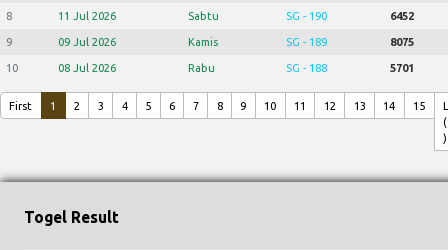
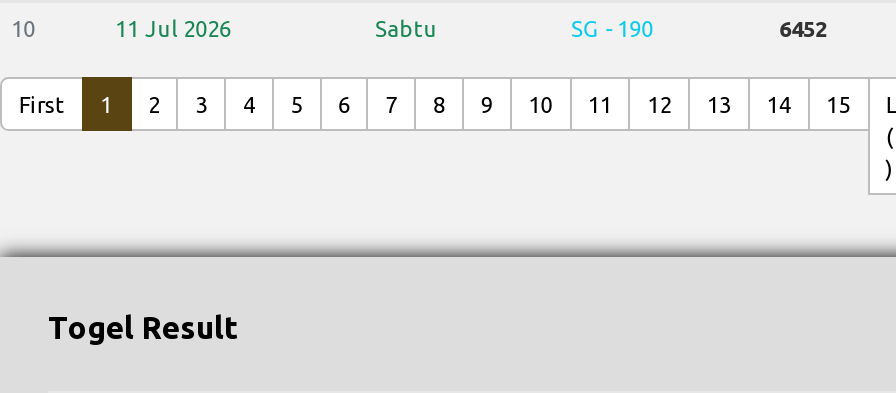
[6,10,12,22] 8 -> [11,17,35,41] 10
[6,36,414,74] 9 | 09 Jul 2026 | Kamis | SG - 189 | 8075 | 10 | 08 Jul 2026 | Rabu | SG - 188 | 5701 -> none

